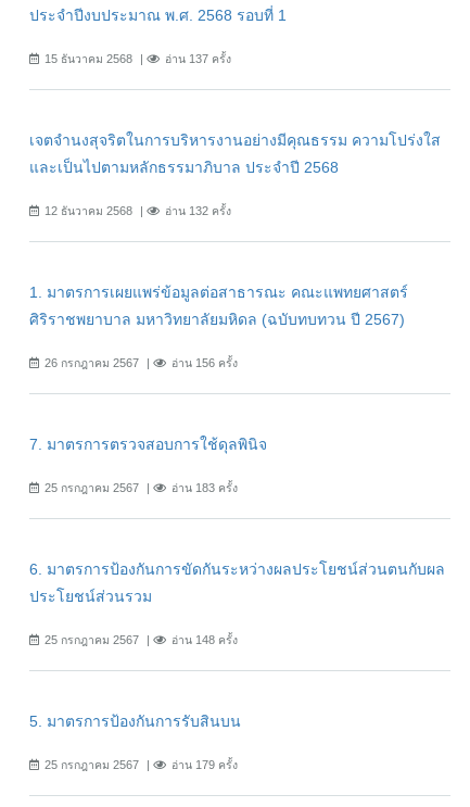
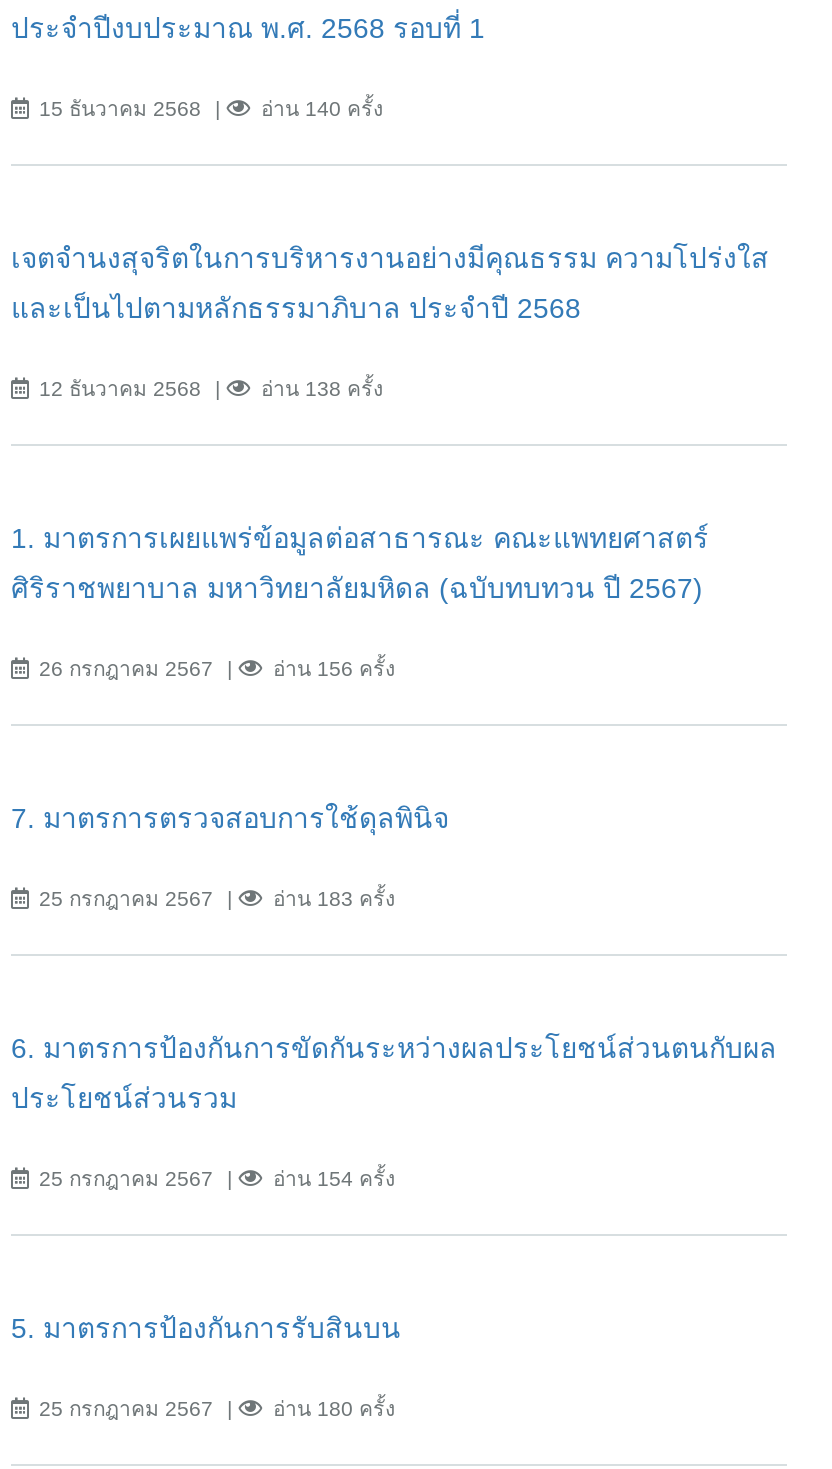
[165,52,231,65] อ่าน 137 ครั้ง -> [261,95,383,119] อ่าน 140 ครั้ง
[165,204,231,217] อ่าน 132 ครั้ง -> [261,375,383,399] อ่าน 138 ครั้ง
[172,633,238,646] อ่าน 148 ครั้ง -> [273,1165,395,1189] อ่าน 154 ครั้ง
[172,758,238,771] อ่าน 179 ครั้ง -> [273,1395,395,1419] อ่าน 180 ครั้ง

